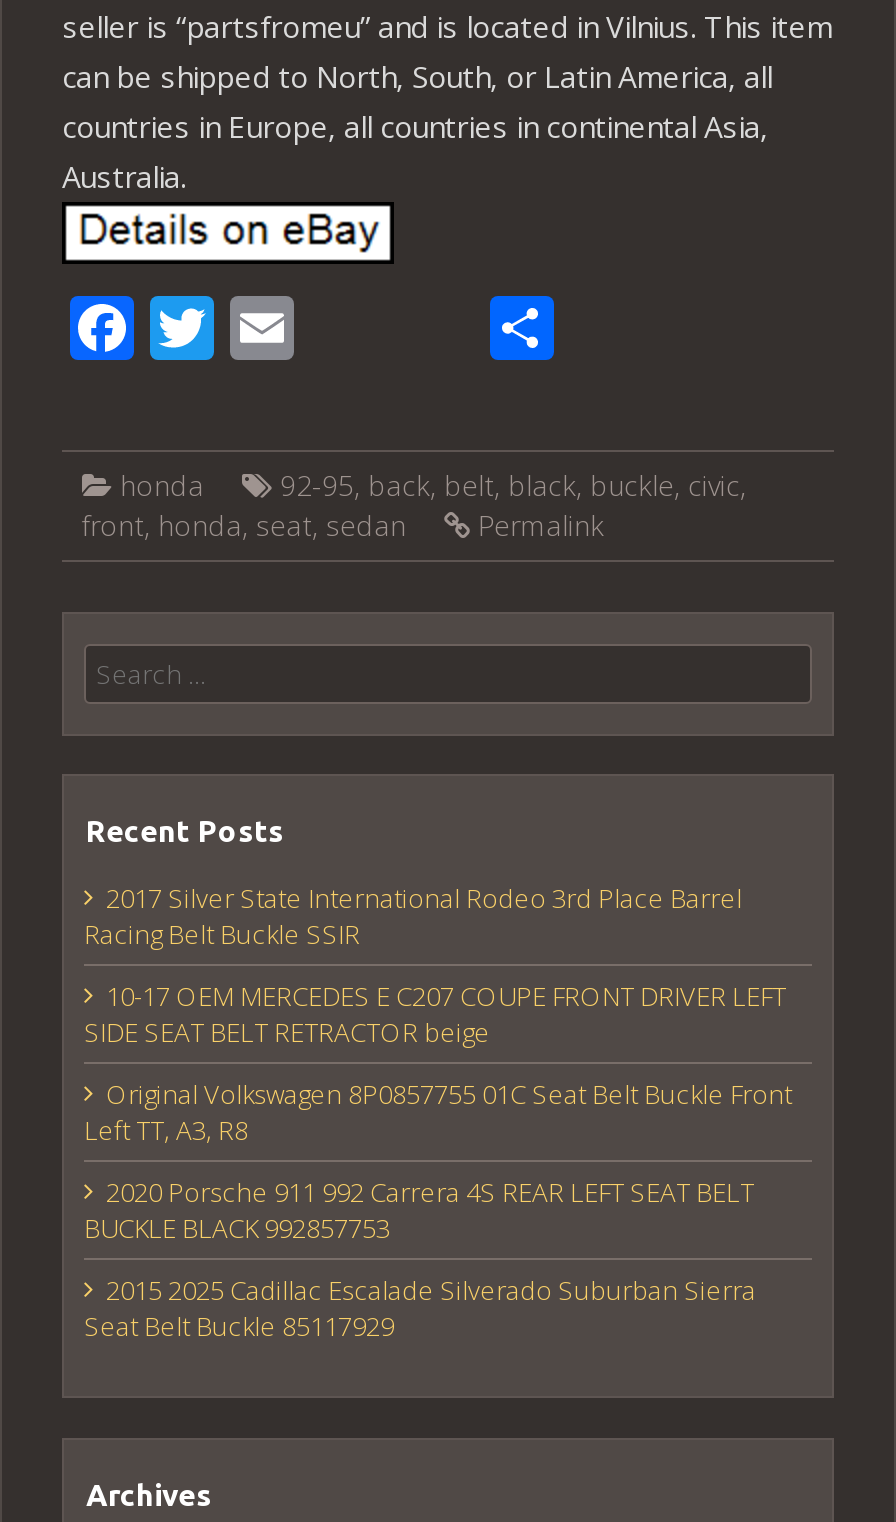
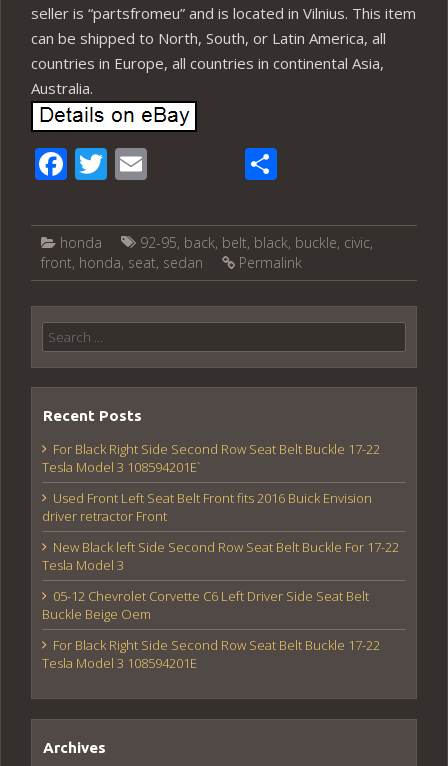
[84,880,742,952] 2017 Silver State International Rodeo 3rd Place Barrel | Racing Belt Buckle SSIR -> [42,440,380,476] For Black Right Side Second Row Seat Belt Buckle 17-22 | Tesla Model 3 108594201E`
[84,978,786,1050] 10-17 OEM MERCEDES E C207 COUPE FRONT DRIVER LEFT | SIDE SEAT BELT RETRACTOR beige -> [42,489,372,525] Used Front Left Seat Belt Front fits 2016 Buick Envision | driver retractor Front
[84,1076,792,1148] Original Volkswagen 8P0857755 01C Seat Belt Buckle Front | Left TT, A3, R8 -> [42,538,399,574] New Black left Side Second Row Seat Belt Buckle For 17-22 | Tesla Model 3
[84,1174,754,1246] 2020 Porsche 911 992 Carrera 4S REAR LEFT SEAT BELT | BUCKLE BLACK 992857753 -> [42,587,369,623] 05-12 Chevrolet Corvette C6 Left Driver Side Seat Belt | Buckle Beige Oem
[84,1272,756,1344] 2015 2025 Cadillac Escalade Silverado Suburban Sierra | Seat Belt Buckle 85117929 -> [42,636,380,672] For Black Right Side Second Row Seat Belt Buckle 17-22 | Tesla Model 3 108594201E

